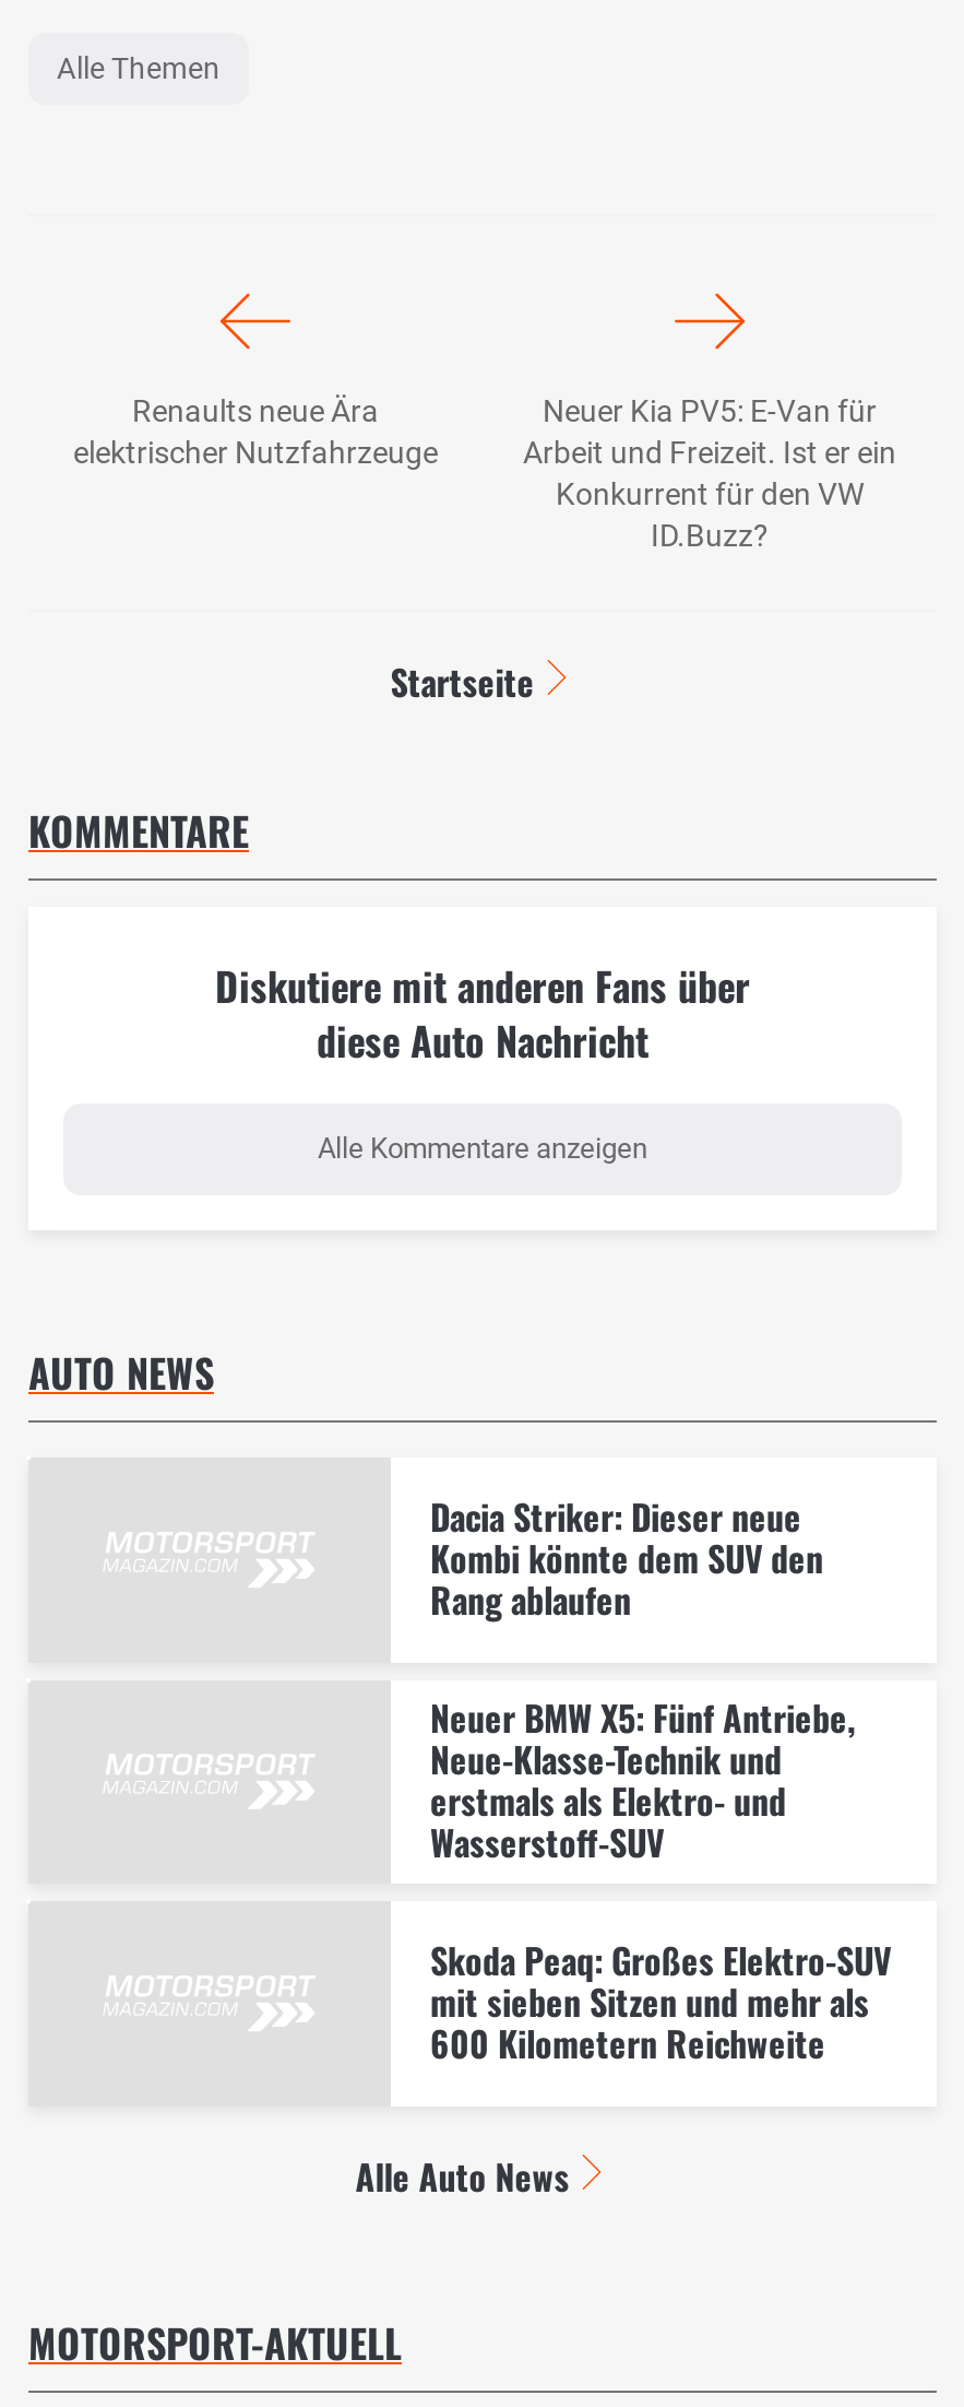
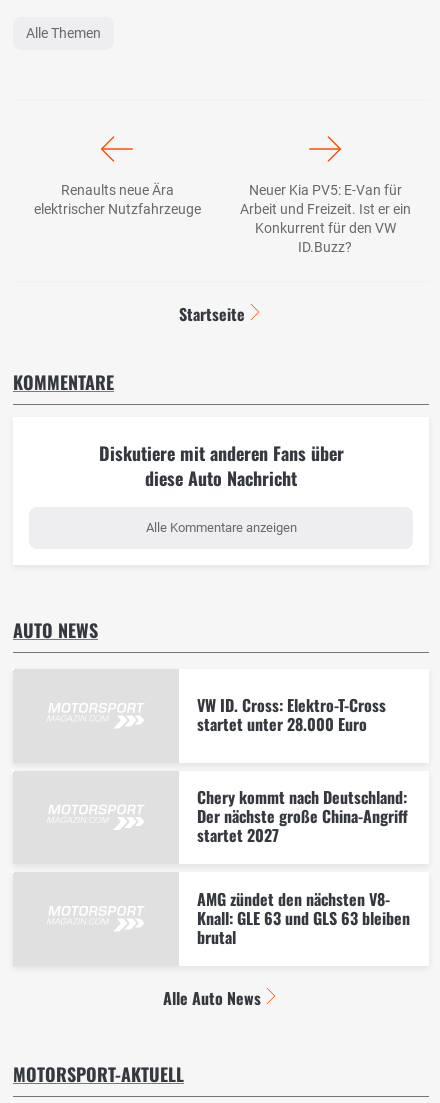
[430,1490,823,1625] Dacia Striker: Dieser neue | Kombi könnte dem SUV den | Rang ablaufen -> [197,693,386,736] VW ID. Cross: Elektro-T-Cross | startet unter 28.000 Euro
[430,1691,856,1868] Neuer BMW X5: Fünf Antriebe, | Neue-Klasse-Technik und | erstmals als Elektro- und | Wasserstoff-SUV -> [197,785,408,847] Chery kommt nach Deutschland: | Der nächste große China-Angriff | startet 2027
[430,1934,891,2069] Skoda Peaq: Großes Elektro-SUV | mit sieben Sitzen und mehr als | 600 Kilometern Reichweite -> [197,887,410,949] AMG zündet den nächsten V8- | Knall: GLE 63 und GLS 63 bleiben | brutal

